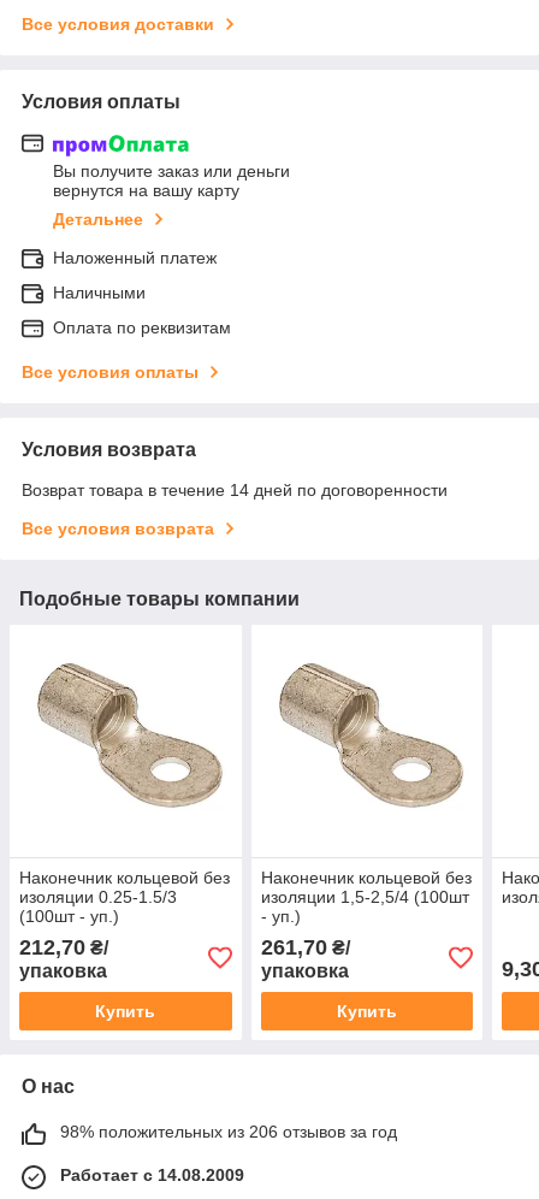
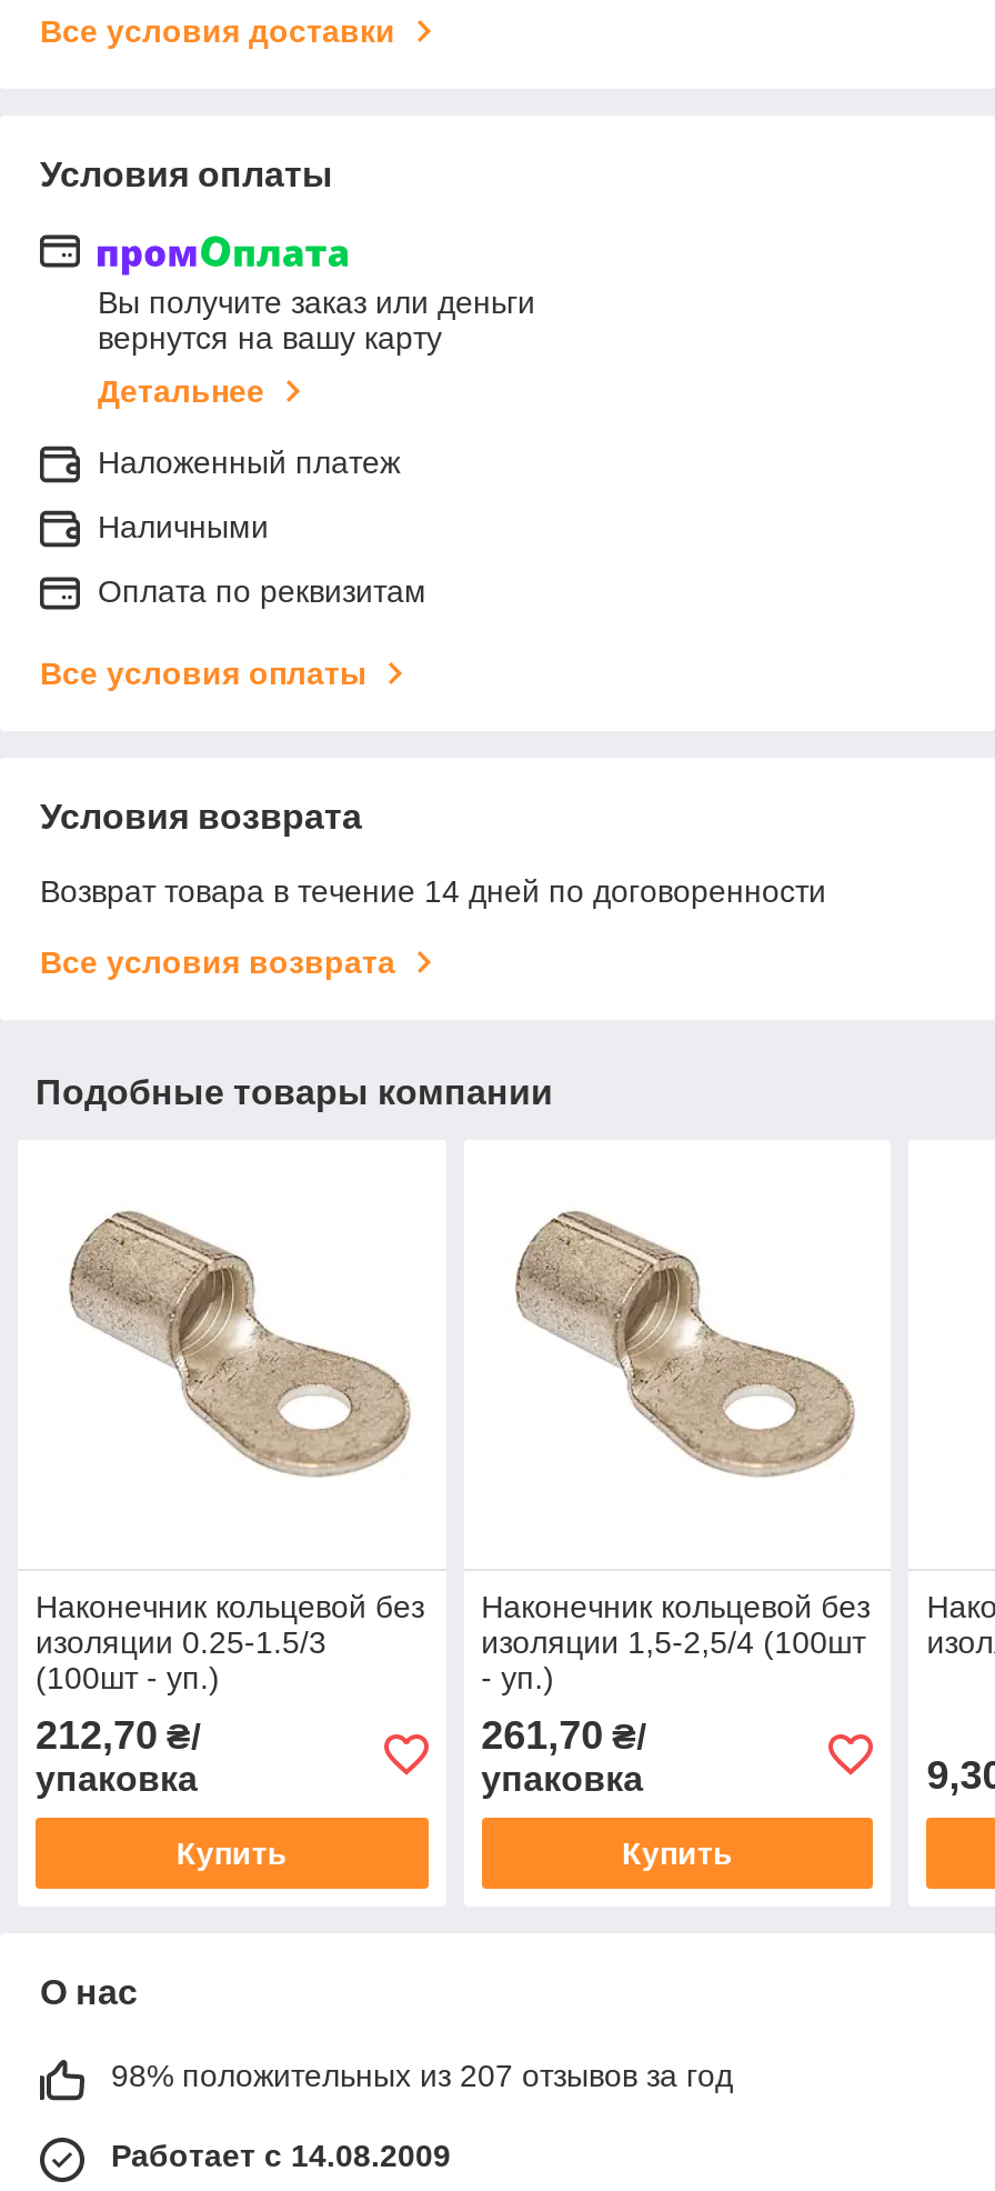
[60,1121,397,1141] 98% положительных из 206 отзывов за год -> [111,2057,733,2092] 98% положительных из 207 отзывов за год

